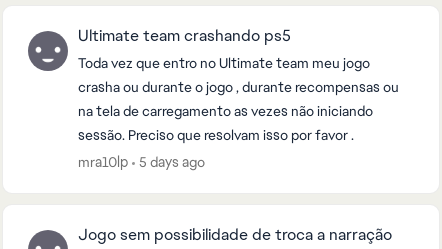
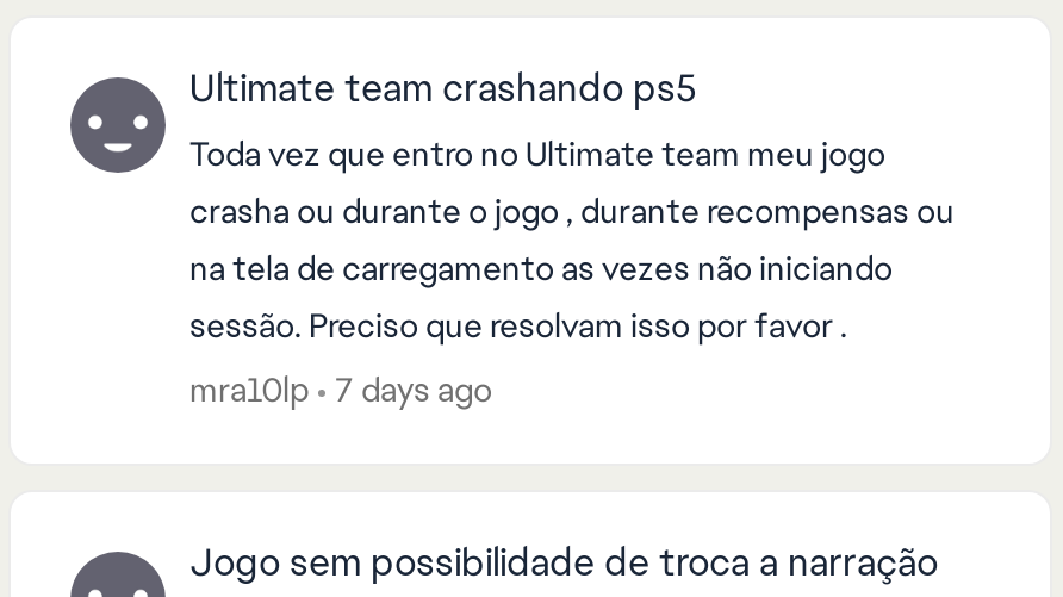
[139,153,205,171] 5 days ago -> [335,368,492,411] 7 days ago

